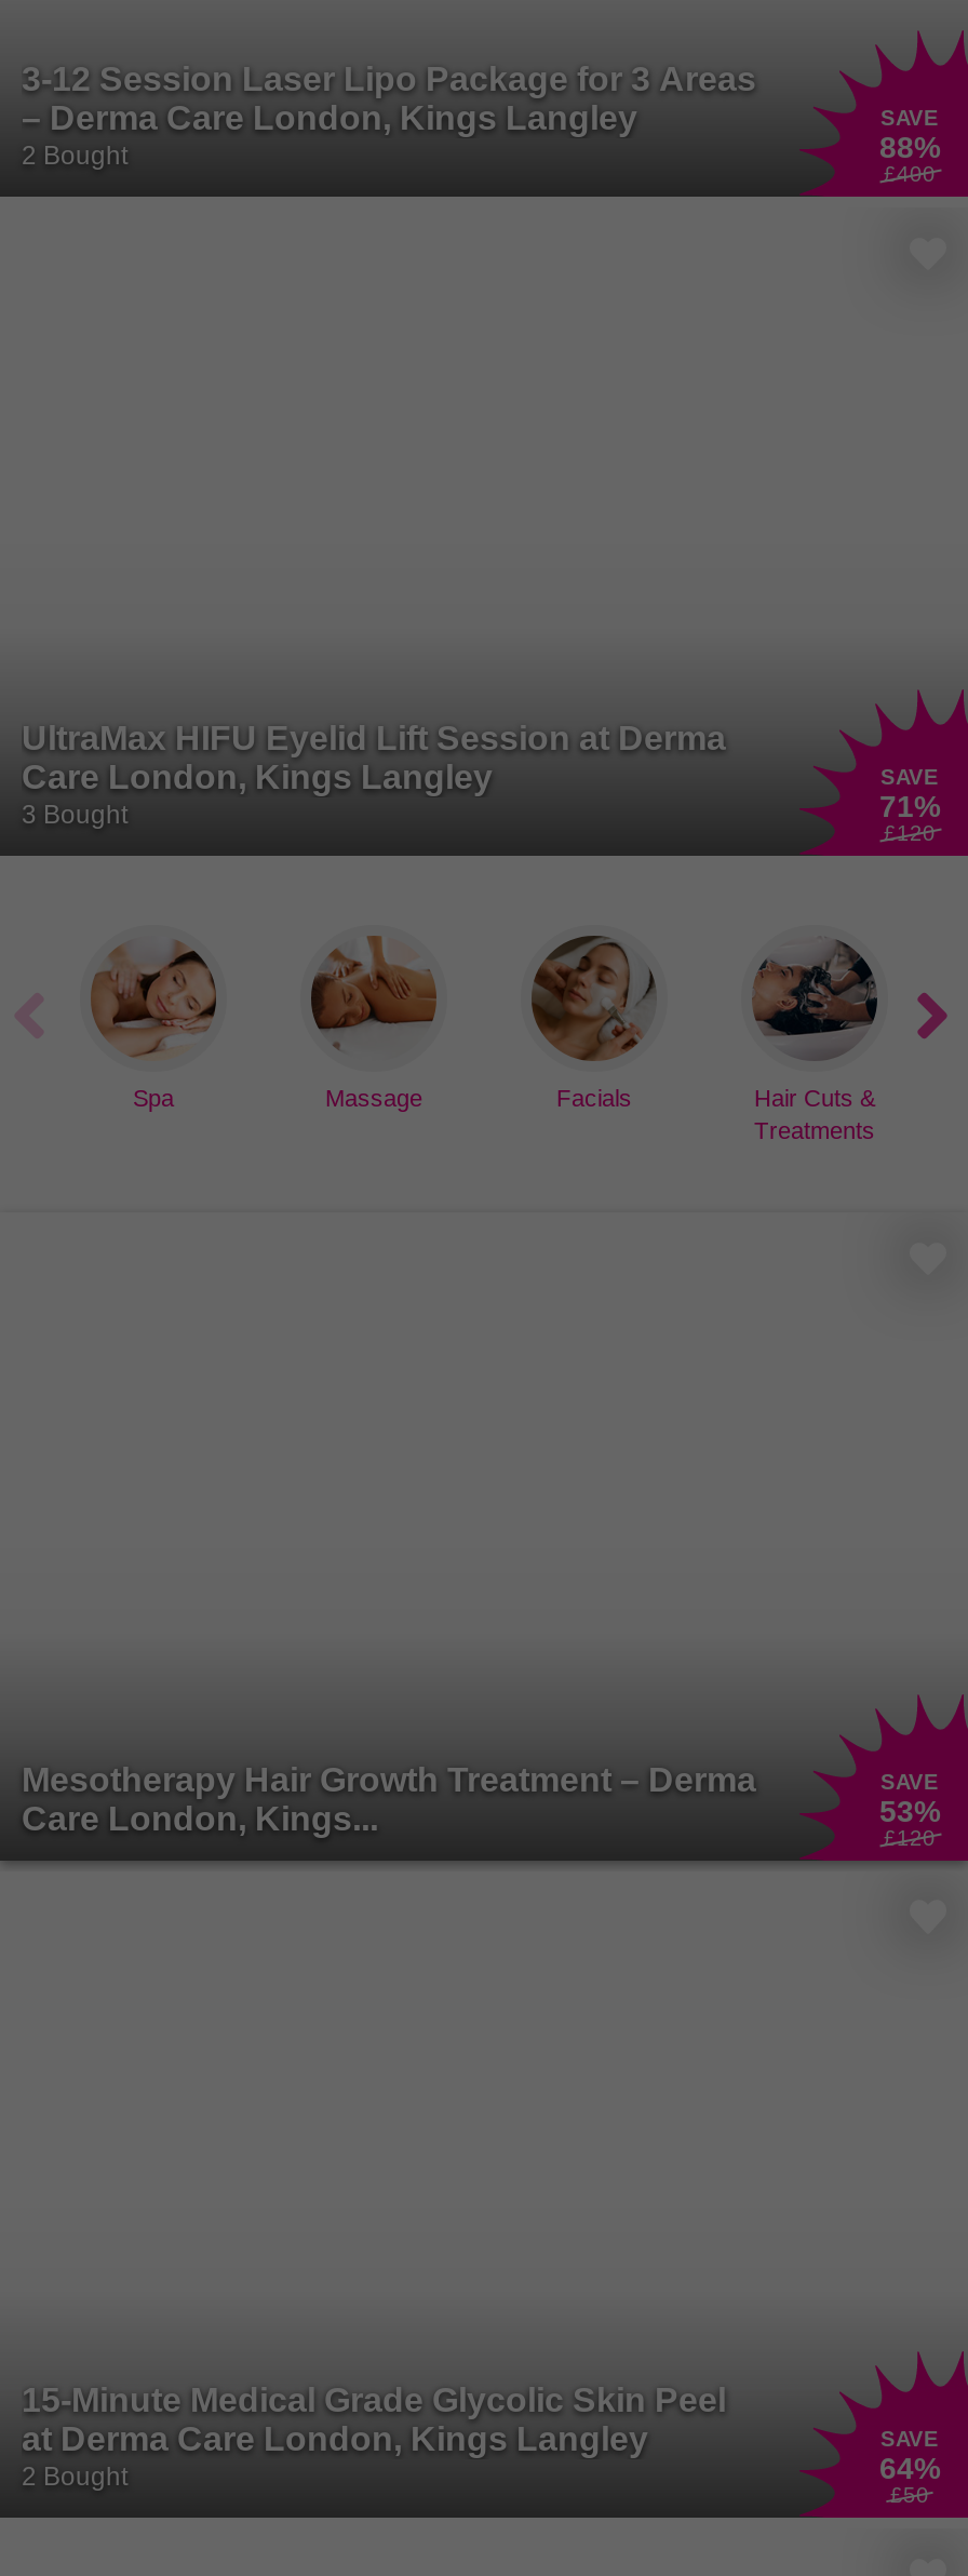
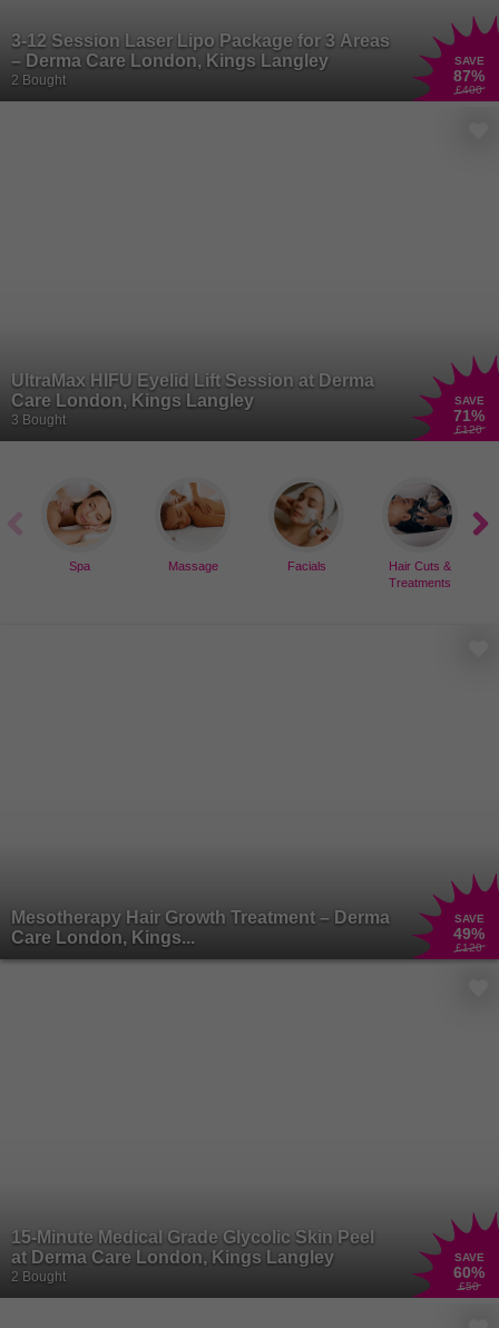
[879,130,940,165] 88% -> [453,67,485,85] 87%
[879,1793,940,1828] 53% -> [453,924,485,942] 49%
[879,2452,940,2486] 64% -> [453,1264,485,1282] 60%

